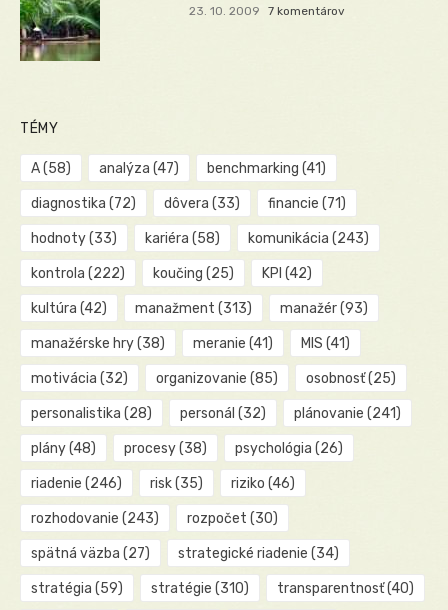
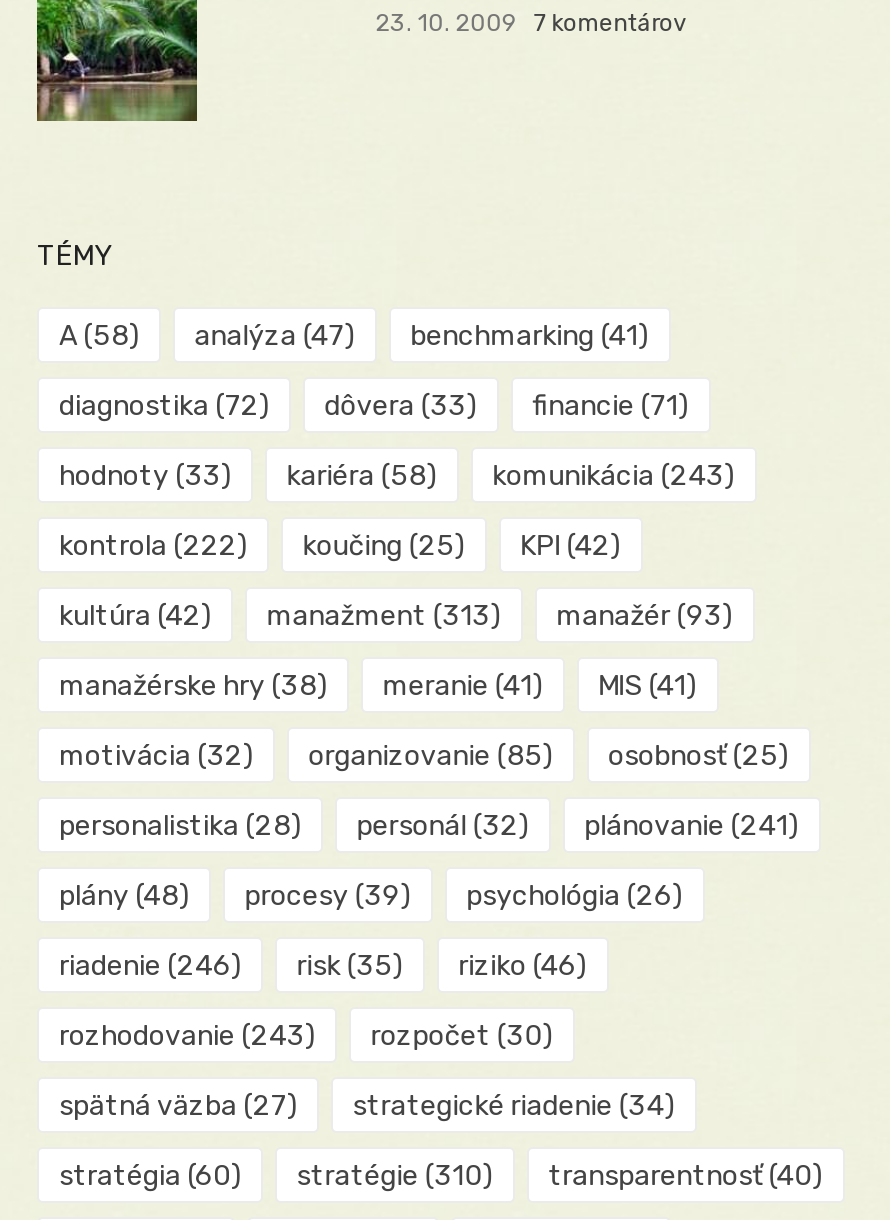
[31,440,343,457] plány (48) procesy (38) psychológia (26) -> [59,880,682,914] plány (48) procesy (39) psychológia (26)
[31,580,414,597] stratégia (59) stratégie (310) transparentnosť (40) -> [59,1160,822,1194] stratégia (60) stratégie (310) transparentnosť (40)

